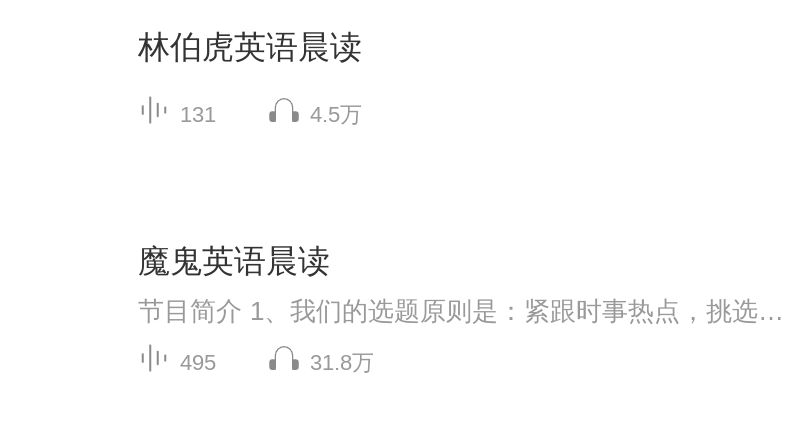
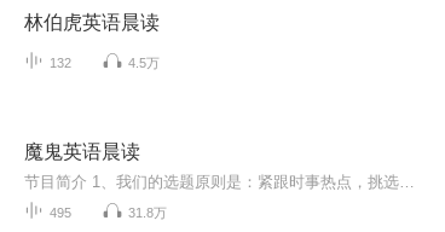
[180,102,216,126] 131 -> [50,55,71,70] 132

